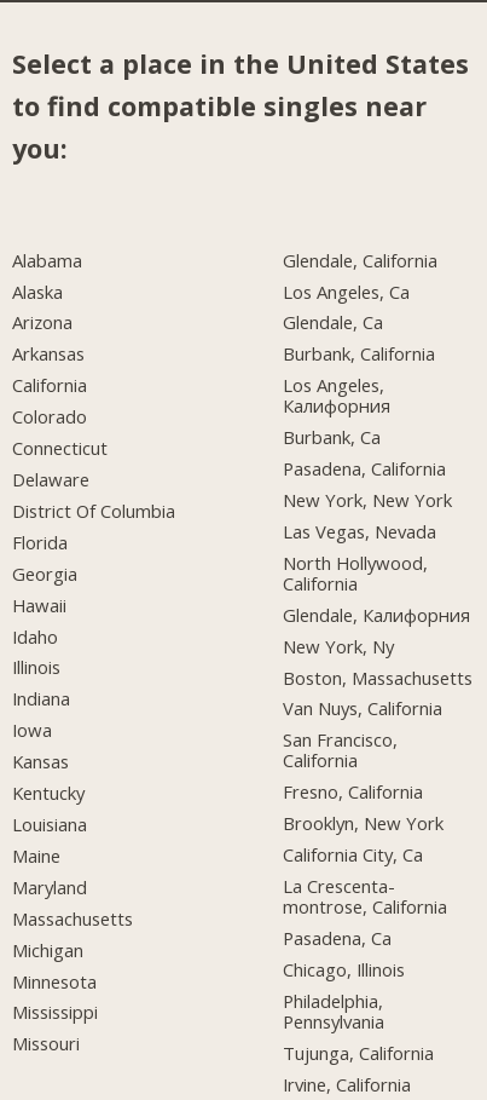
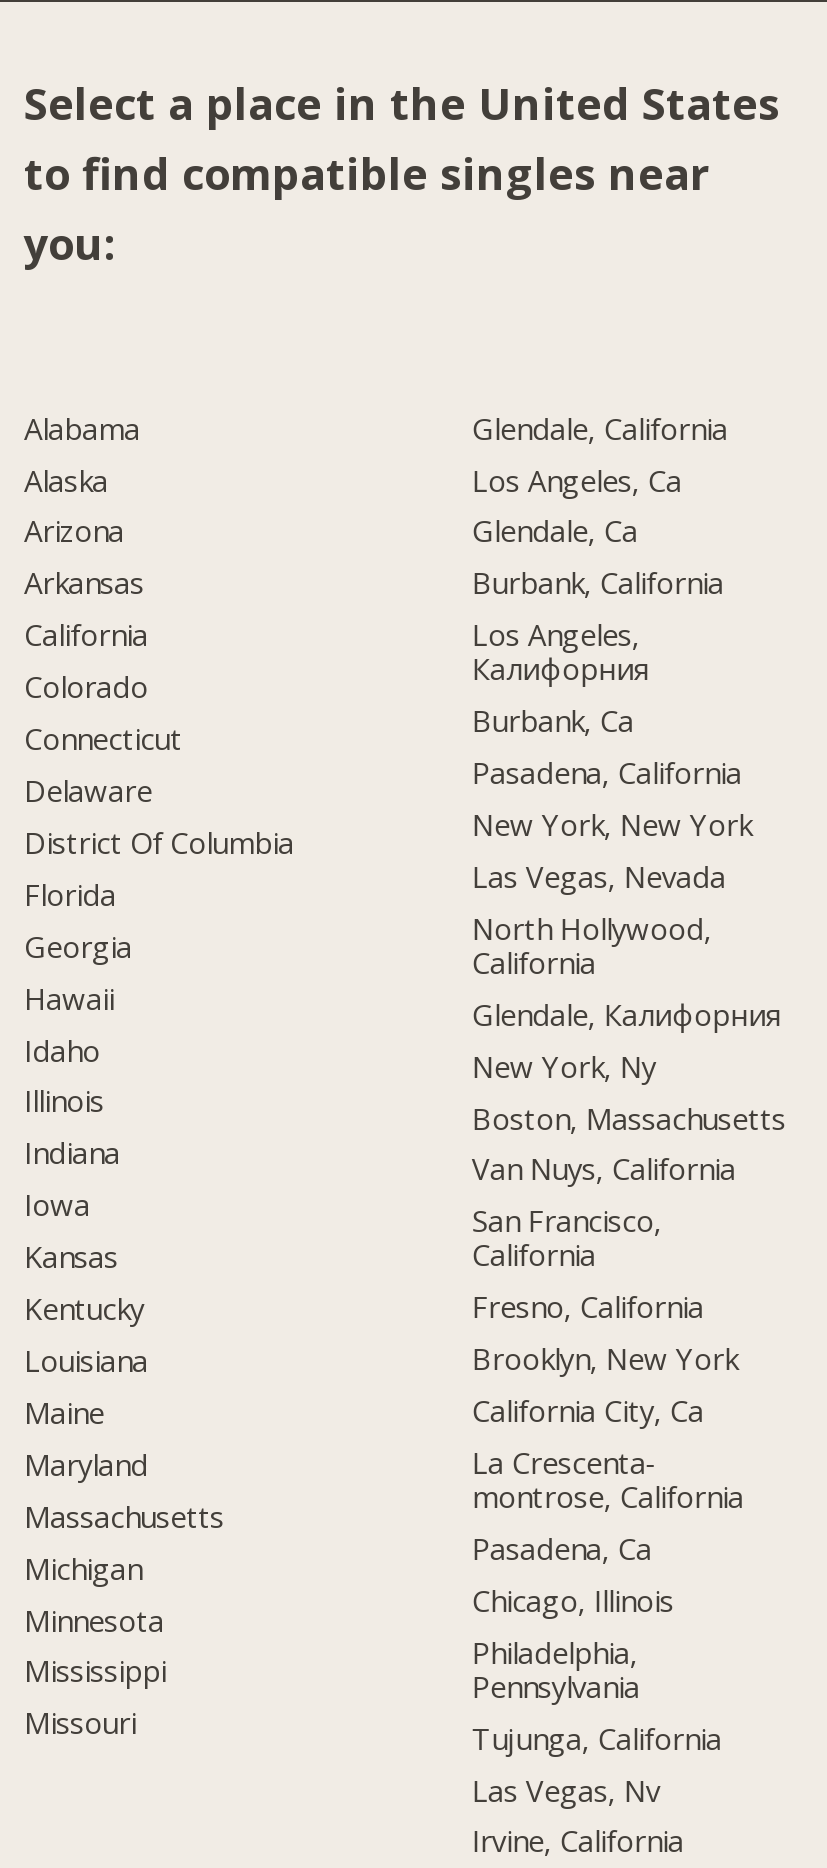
none -> [472,1769,660,1809] Las Vegas, Nv

